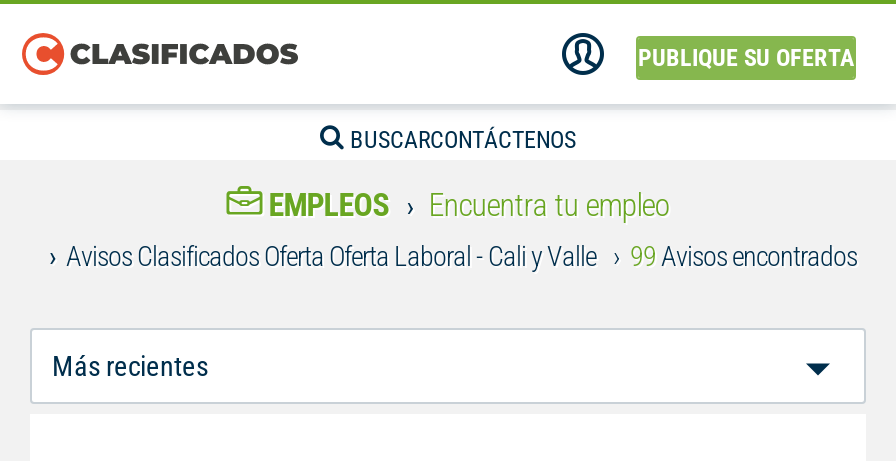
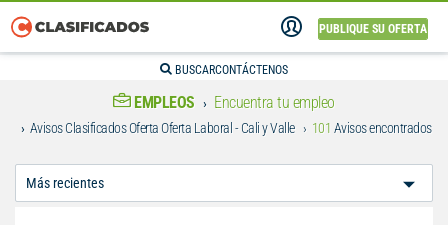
[630,240,857,272] 99 Avisos encontrados -> [312,120,432,136] 101 Avisos encontrados

